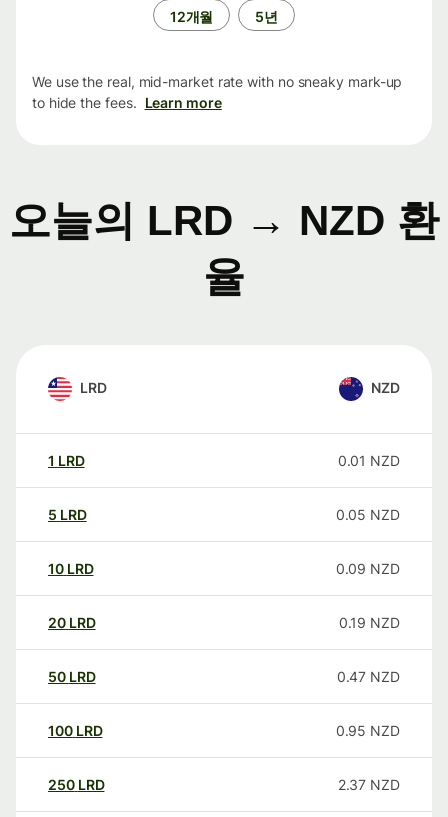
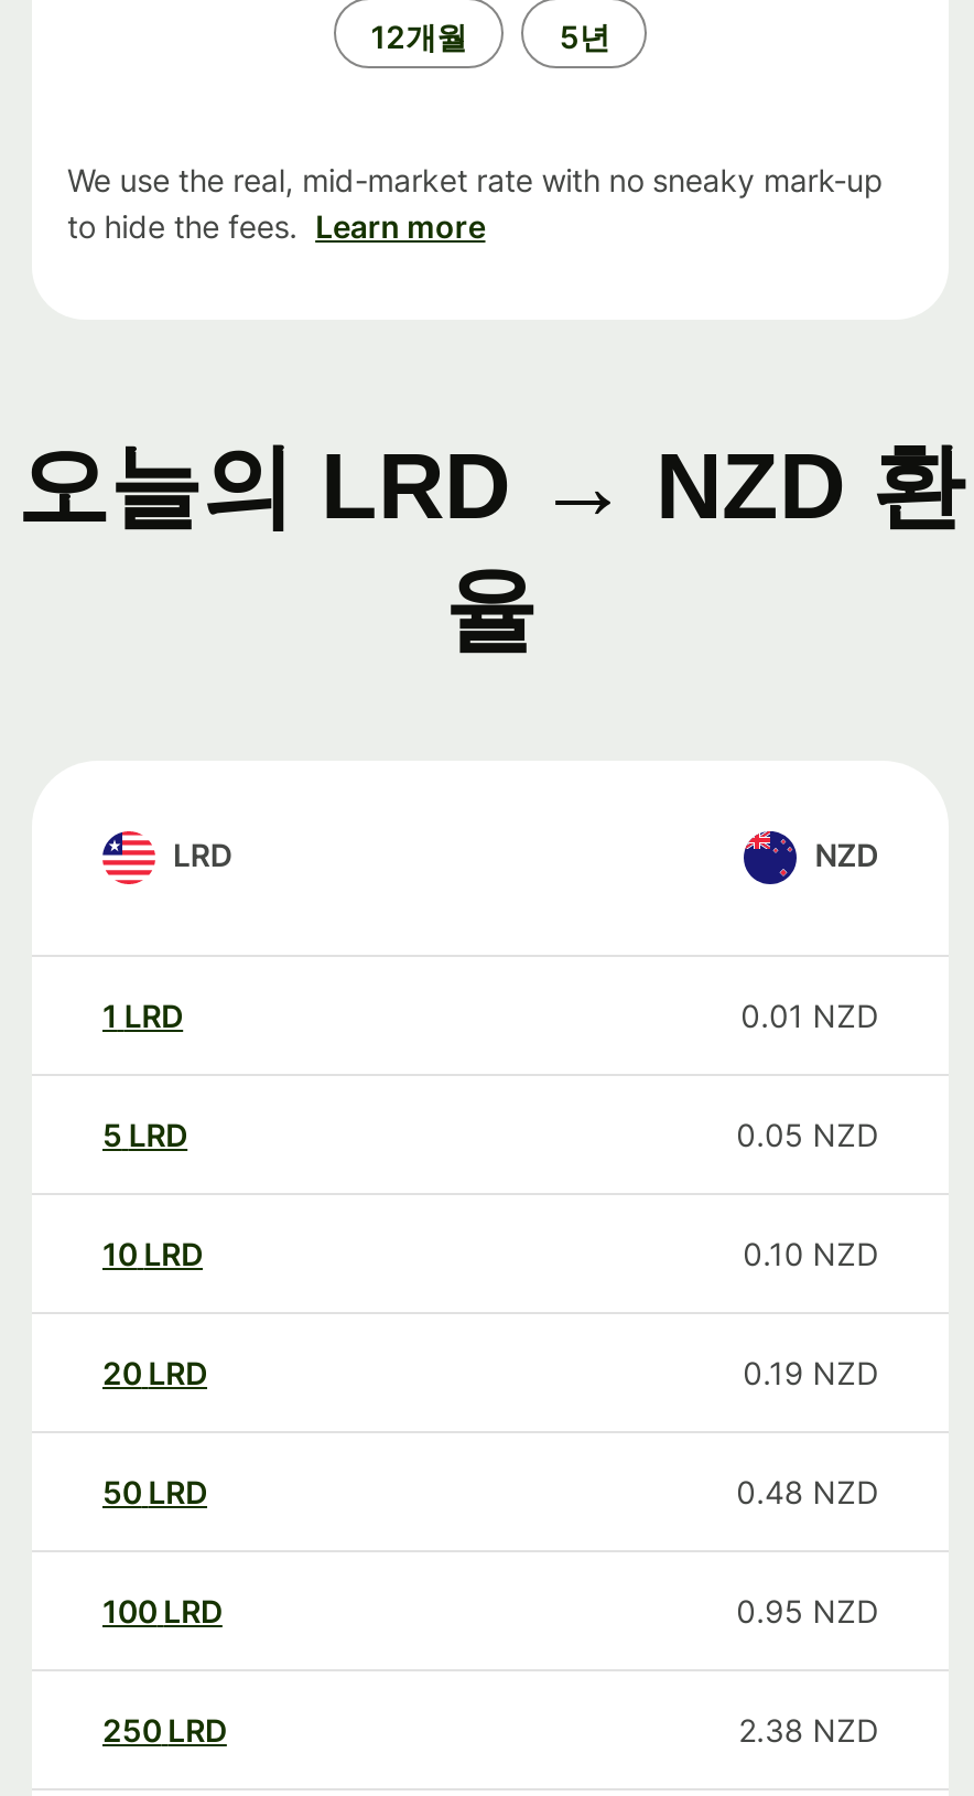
[336,560,400,577] 0.09 NZD -> [743,1235,878,1273] 0.10 NZD
[337,668,400,685] 0.47 NZD -> [736,1473,878,1511] 0.48 NZD
[338,776,400,793] 2.37 NZD -> [739,1711,878,1749] 2.38 NZD

